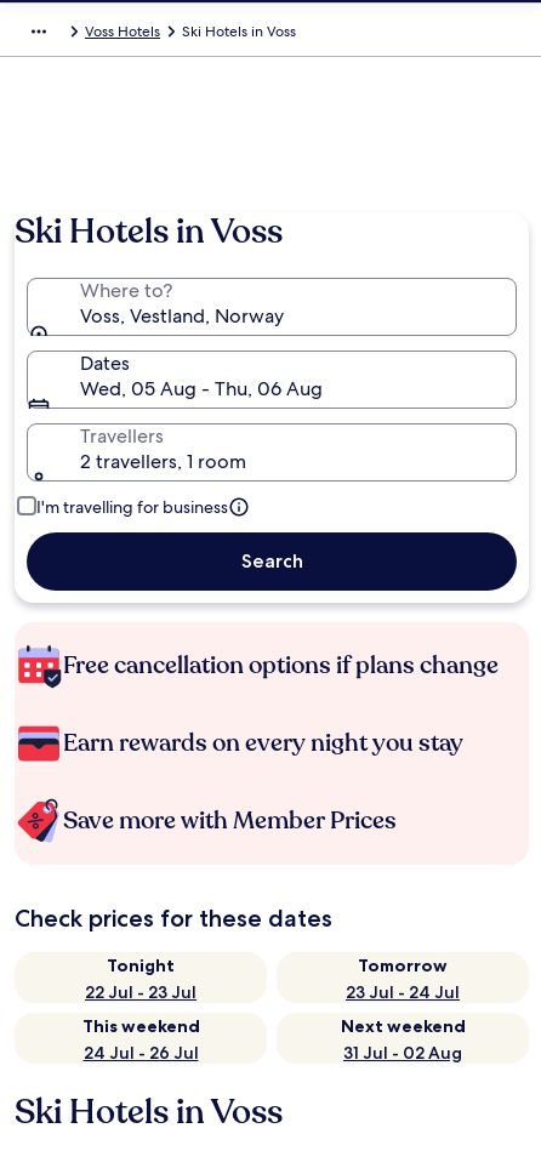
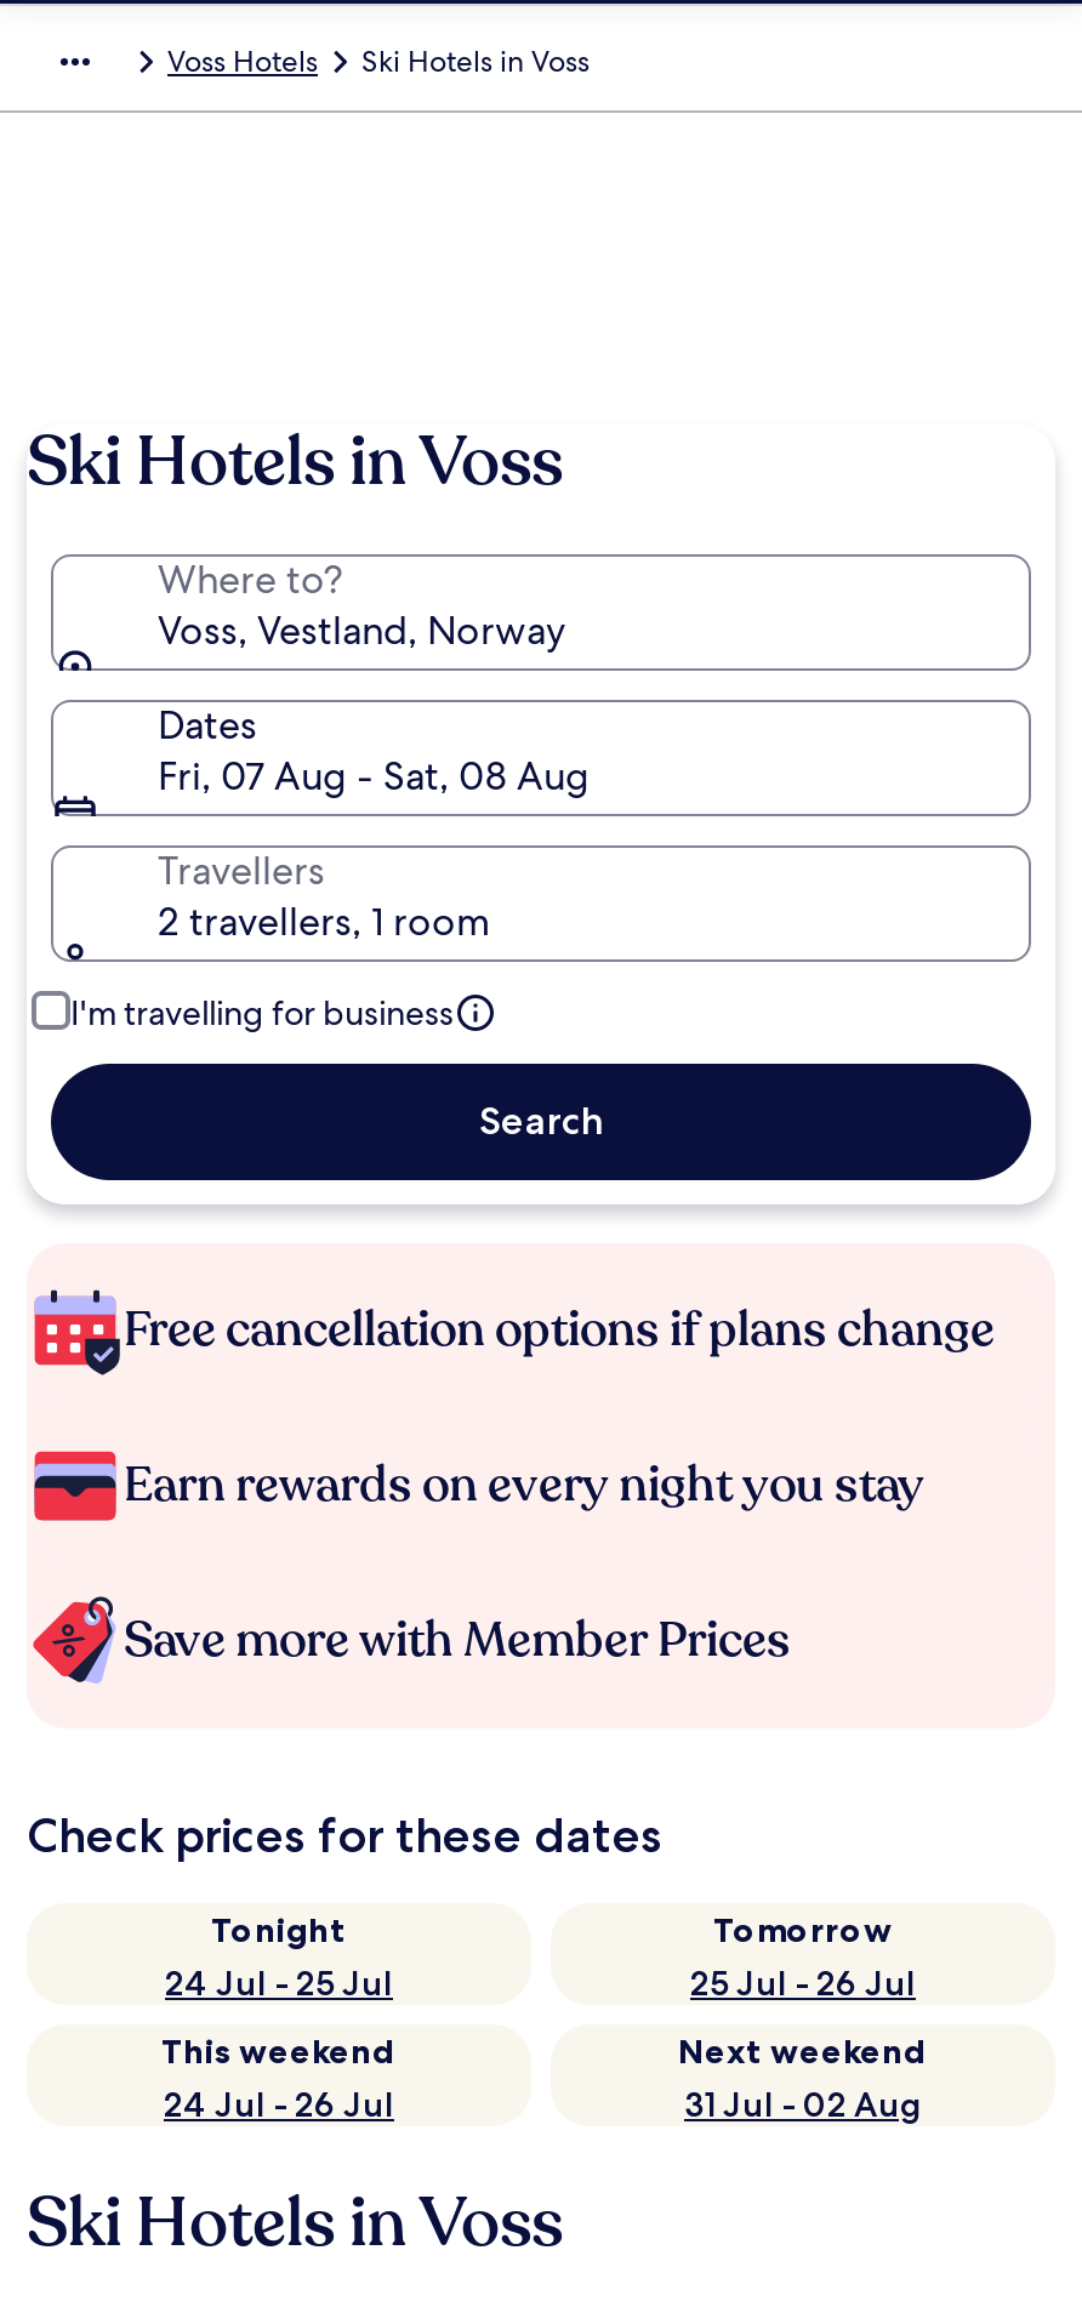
[80,376,323,401] Wed, 05 Aug - Thu, 06 Aug -> [158,751,590,802] Fri, 07 Aug - Sat, 08 Aug
[85,981,197,1003] 22 Jul - 23 Jul -> [165,1961,393,2005] 24 Jul - 25 Jul
[346,981,460,1003] 23 Jul - 24 Jul -> [690,1961,916,2005] 25 Jul - 26 Jul

